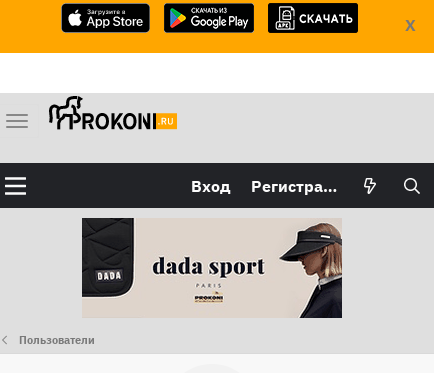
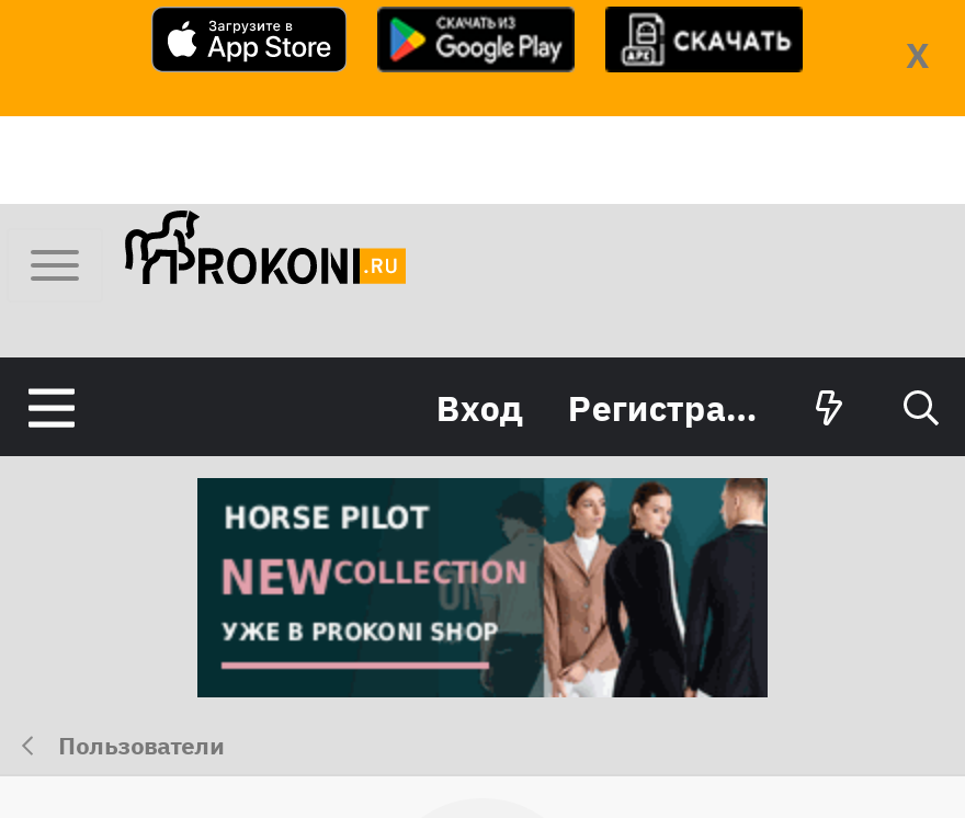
[82,218,343,319] [image] -> [195,476,770,700] [image]

